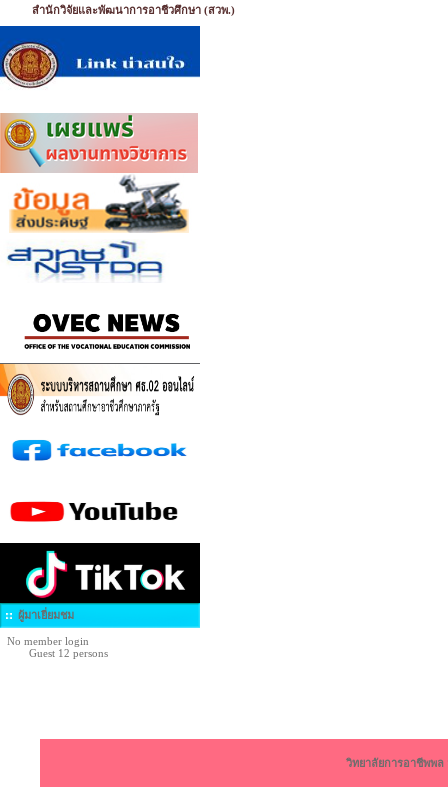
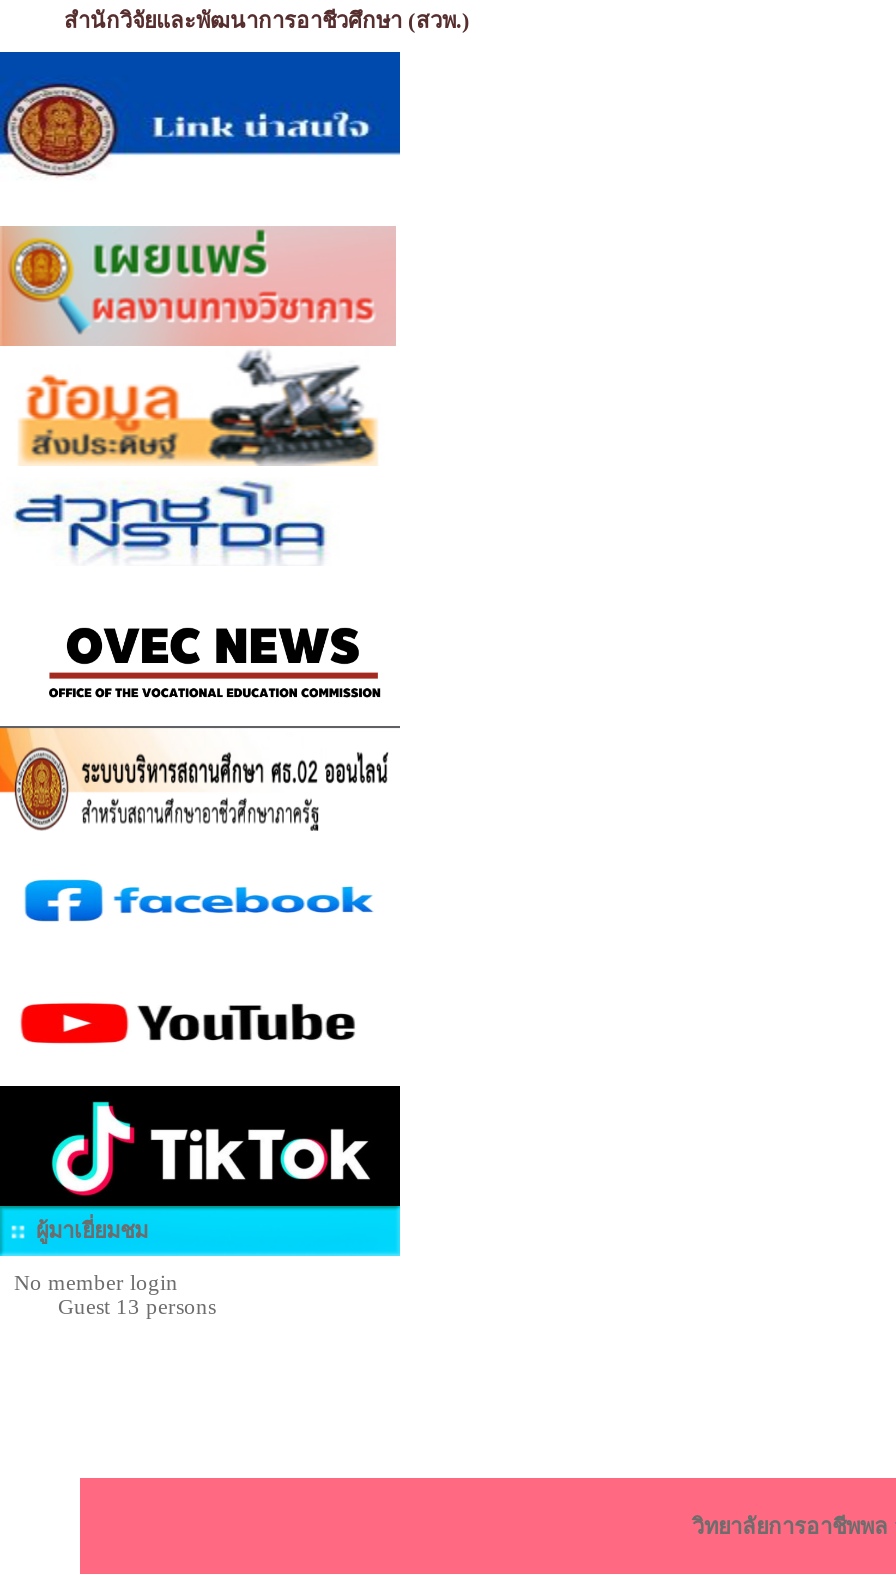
[29,647,108,659] Guest 12 persons -> [58,1294,216,1318] Guest 13 persons

